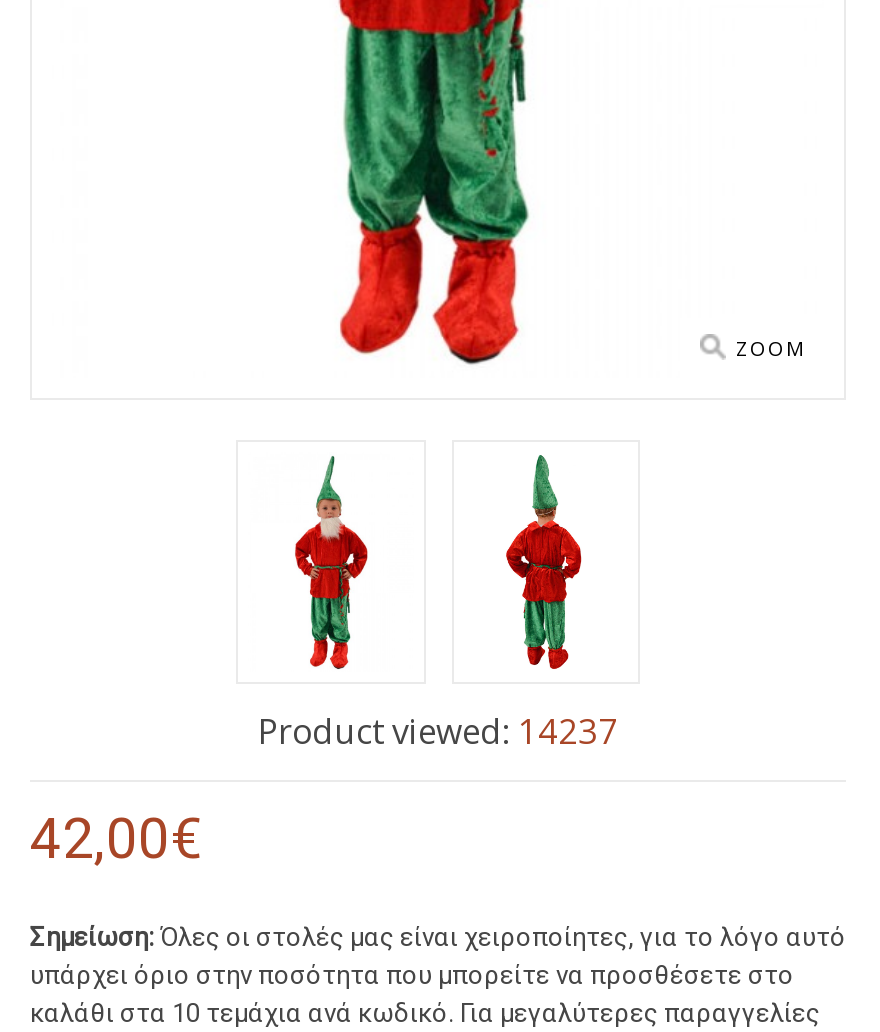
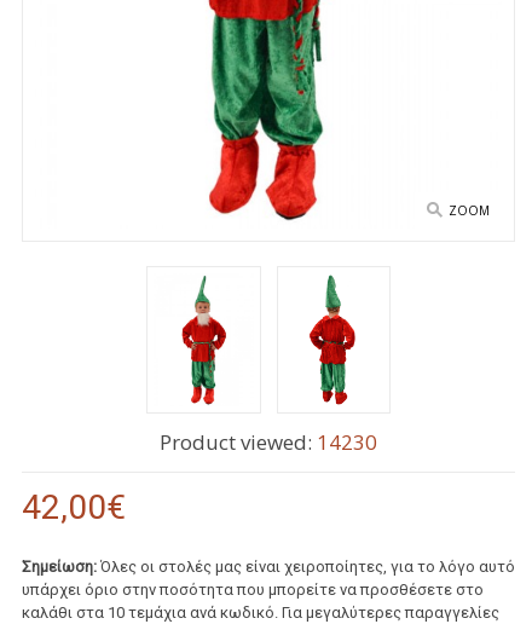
[258,707,618,753] Product viewed: 14237 -> [160,428,377,455] Product viewed: 14230

